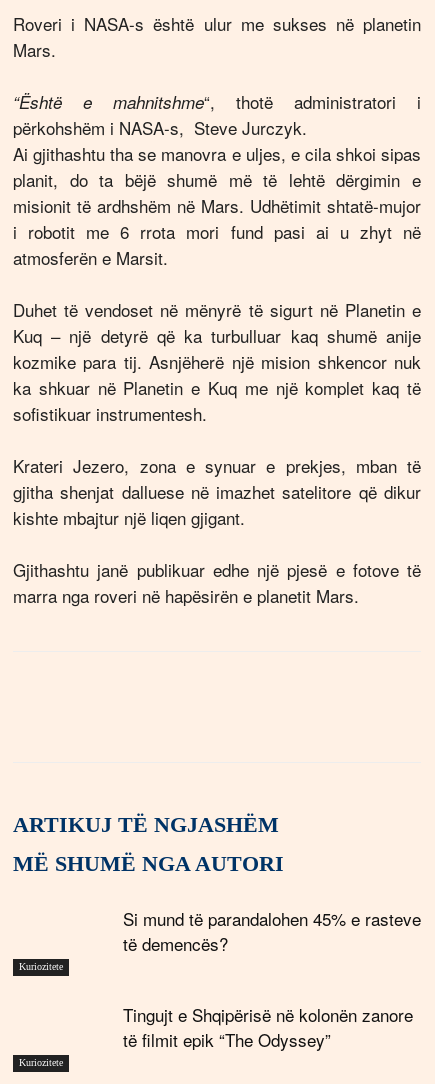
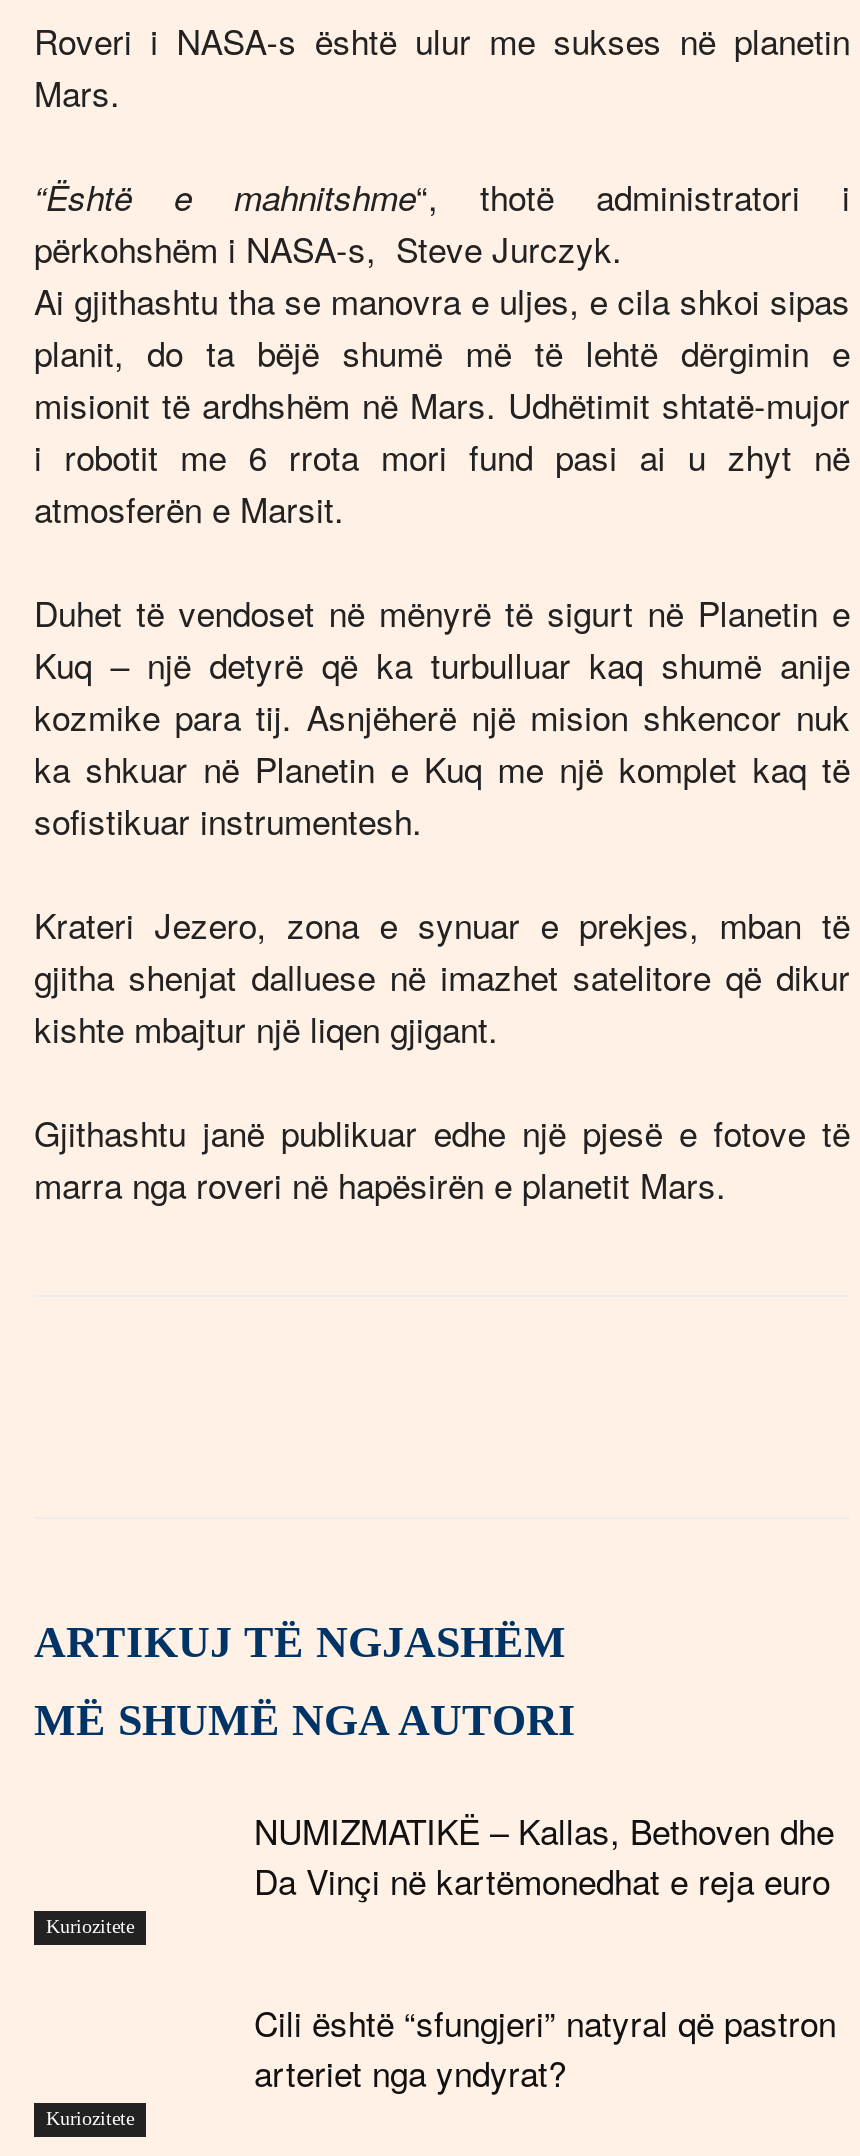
[123,906,421,956] Si mund të parandalohen 45% e rasteve | të demencës? -> [254,1805,834,1905] NUMIZMATIKË – Kallas, Bethoven dhe | Da Vinçi në kartëmonedhat e reja euro
[123,1002,413,1052] Tingujt e Shqipërisë në kolonën zanore | të filmit epik “The Odyssey” -> [254,1997,836,2097] Cili është “sfungjeri” natyral që pastron | arteriet nga yndyrat?

